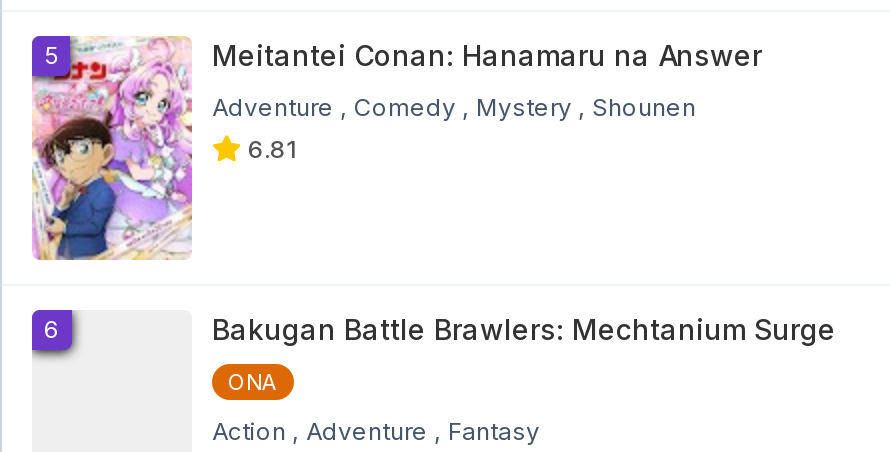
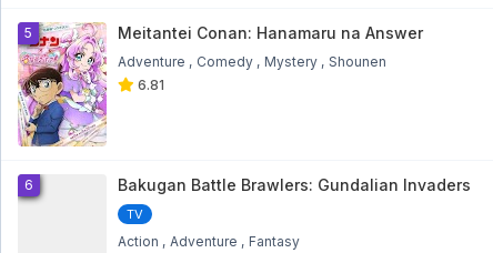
[212,311,836,345] Bakugan Battle Brawlers: Mechtanium Surge -> [118,175,471,194] Bakugan Battle Brawlers: Gundalian Invaders
[228,367,278,395] ONA -> [127,206,143,221] TV

